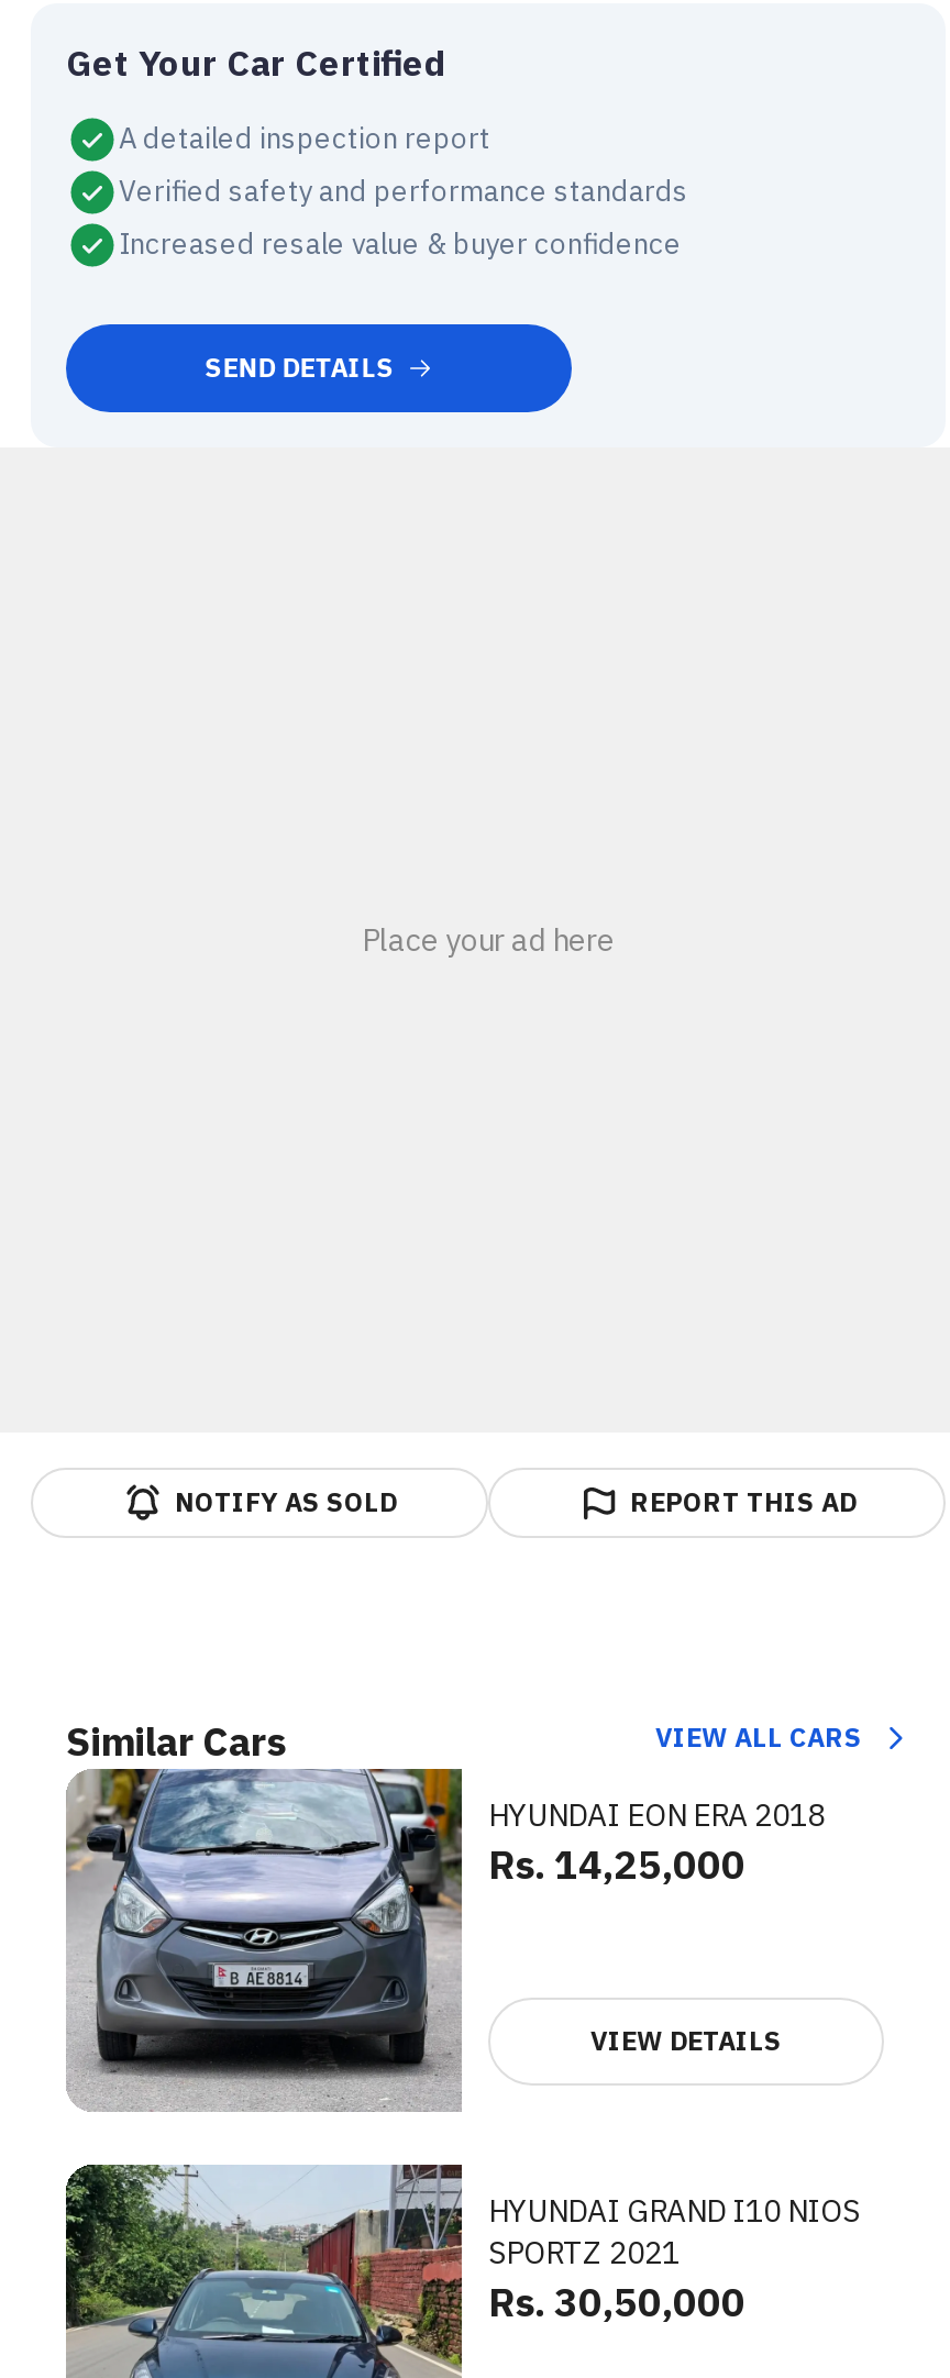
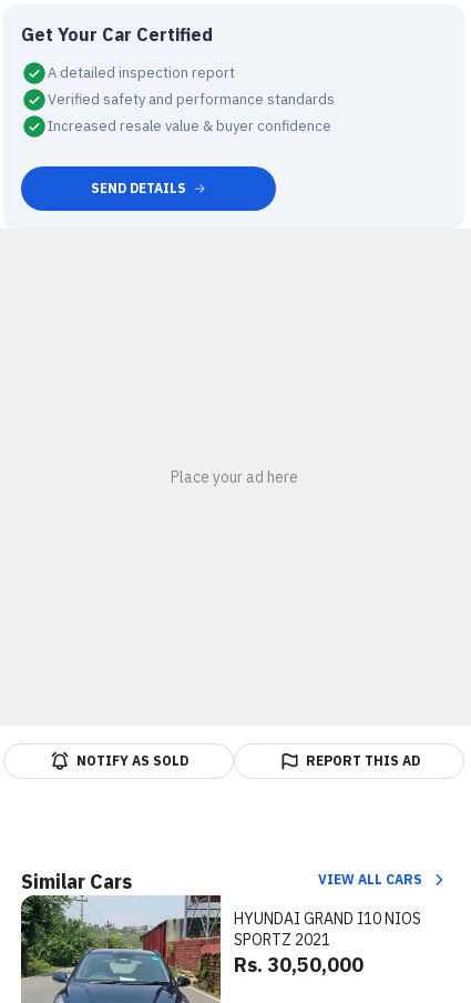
[66,1767,825,2112] [image] | HYUNDAI EON ERA 2018 | Rs. 14,25,000 -> none
[590,2024,782,2057] VIEW DETAILS -> none

